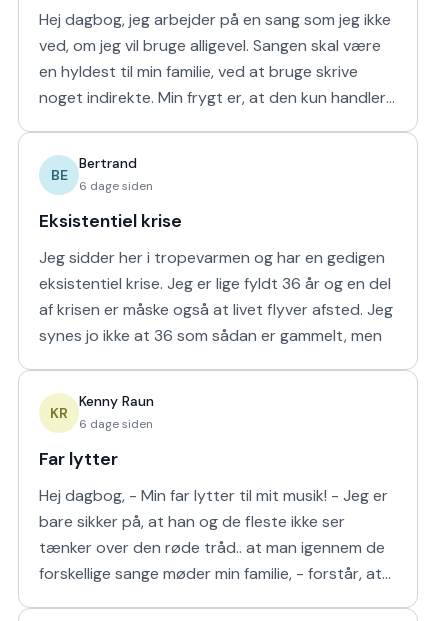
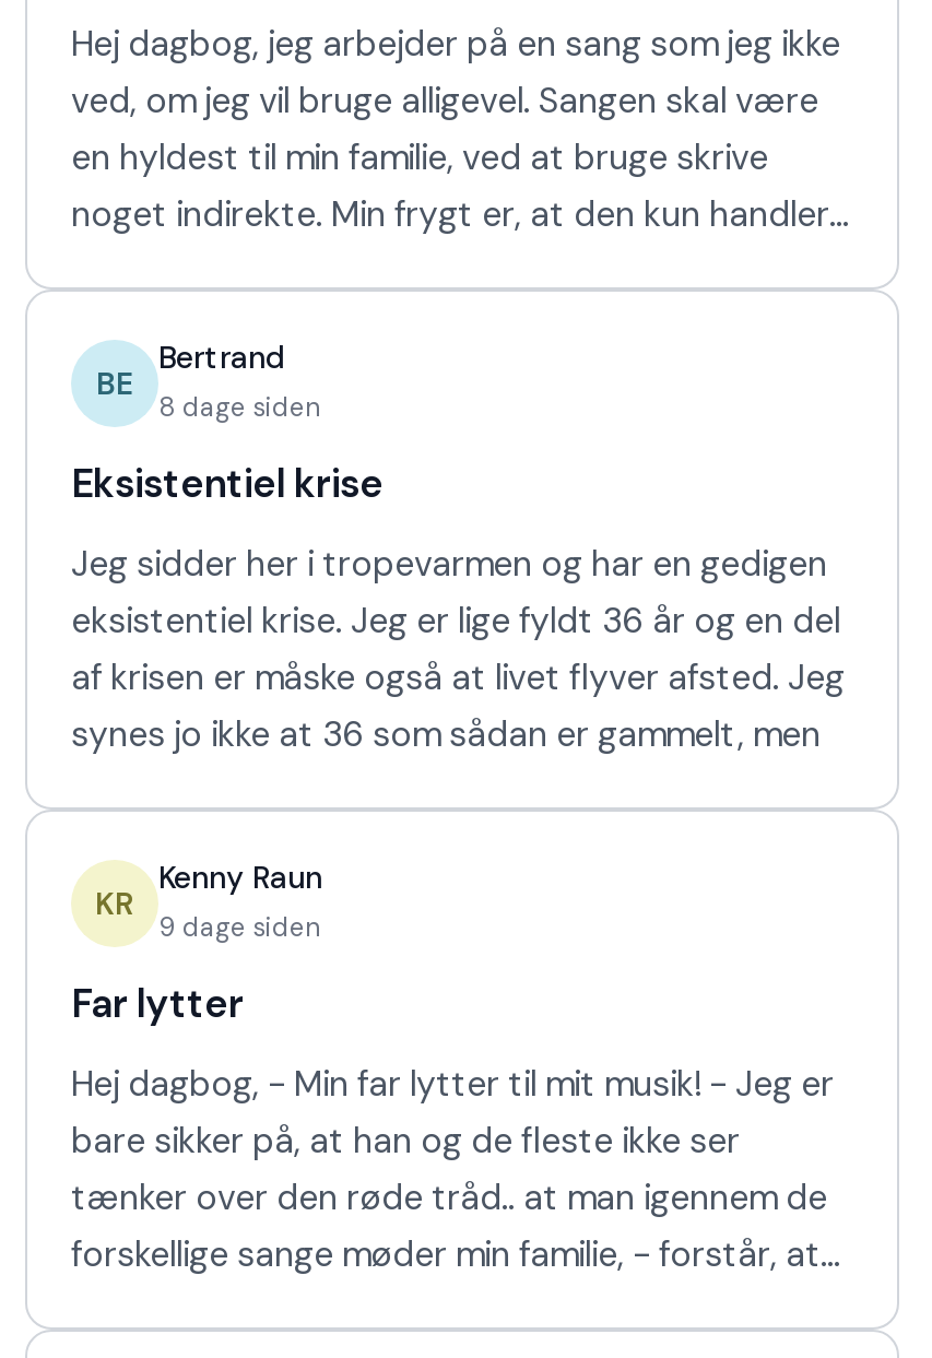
[79,178,153,194] 6 dage siden -> [158,390,320,425] 8 dage siden
[79,416,153,432] 6 dage siden -> [158,910,320,945] 9 dage siden

